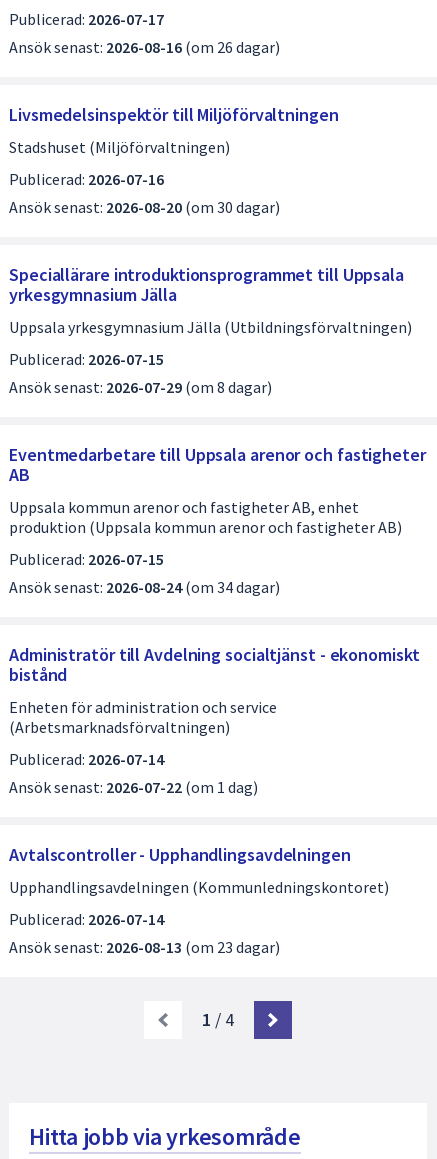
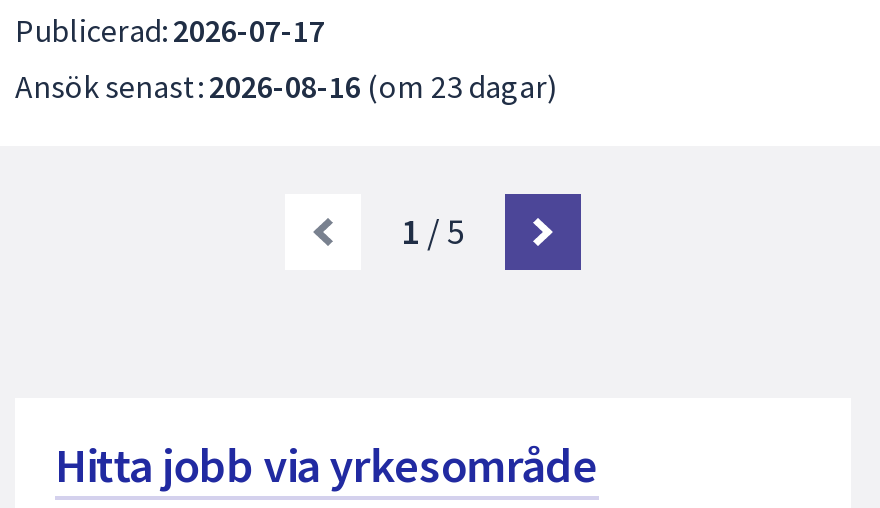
[9,37,426,1031] Ansök senast: 2026-08-16 (om 26 dagar) | Livsmedelsinspektör till Miljöförvaltningen | Stadshuset (Miljöförvaltningen) | Publicerad: 2026-07-16 | Ansök senast: 2026-08-20 (om 30 dagar) | Speciallärare introduktionsprogrammet till Uppsala | yrkesgymnasium Jälla | Uppsala yrkesgymnasium Jälla (Utbildningsförvaltningen) | Publicerad: 2026-07-15 | Ansök senast: 2026-07-29 (om 8 dagar) | Eventmedarbetare till Uppsala arenor och fastigheter | AB | Uppsala kommun arenor och fastigheter AB, enhet | produktion (Uppsala kommun arenor och fastigheter AB) | Publicerad: 2026-07-15 | Ansök senast: 2026-08-24 (om 34 dagar) | Administratör till Avdelning socialtjänst - ekonomiskt | bistånd | Enheten för administration och service | (Arbetsmarknadsförvaltningen) | Publicerad: 2026-07-14 | Ansök senast: 2026-07-22 (om 1 dag) | Avtalscontroller - Upphandlingsavdelningen | Upphandlingsavdelningen (Kommunledningskontoret) | Publicerad: 2026-07-14 | Ansök senast: 2026-08-13 (om 23 dagar) | 1 / 4 -> [15,66,557,254] Ansök senast: 2026-08-16 (om 23 dagar) | 1 / 5

